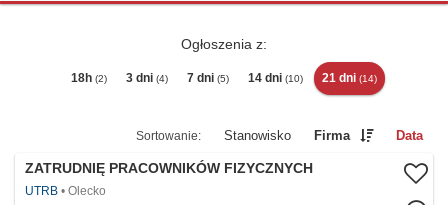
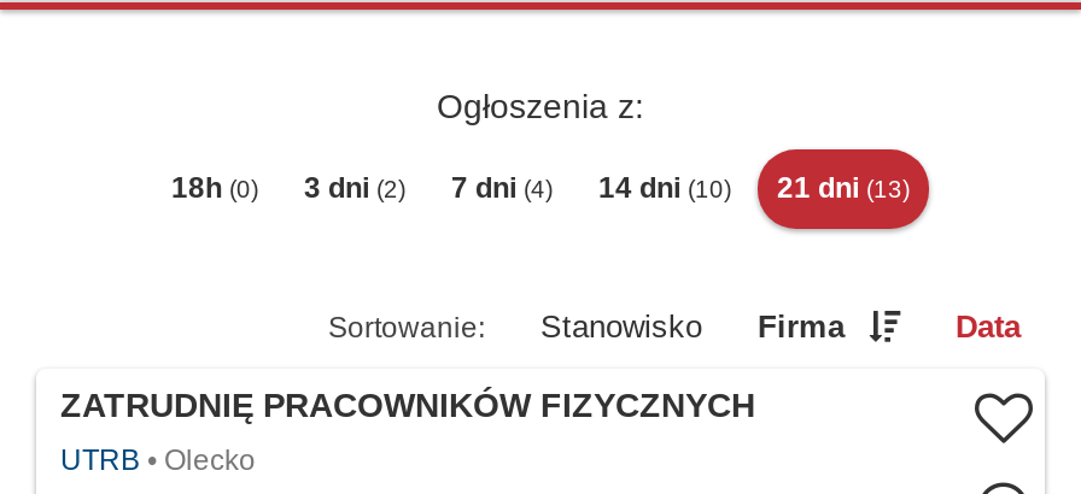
[71,71,107,85] 18h (2) -> [171,172,258,206] 18h (0)
[126,71,168,85] 3 dni (4) -> [304,172,405,206] 3 dni (2)
[187,71,229,85] 7 dni (5) -> [451,172,553,206] 7 dni (4)
[322,71,377,85] 21 dni (14) -> [777,172,910,206] 21 dni (13)

